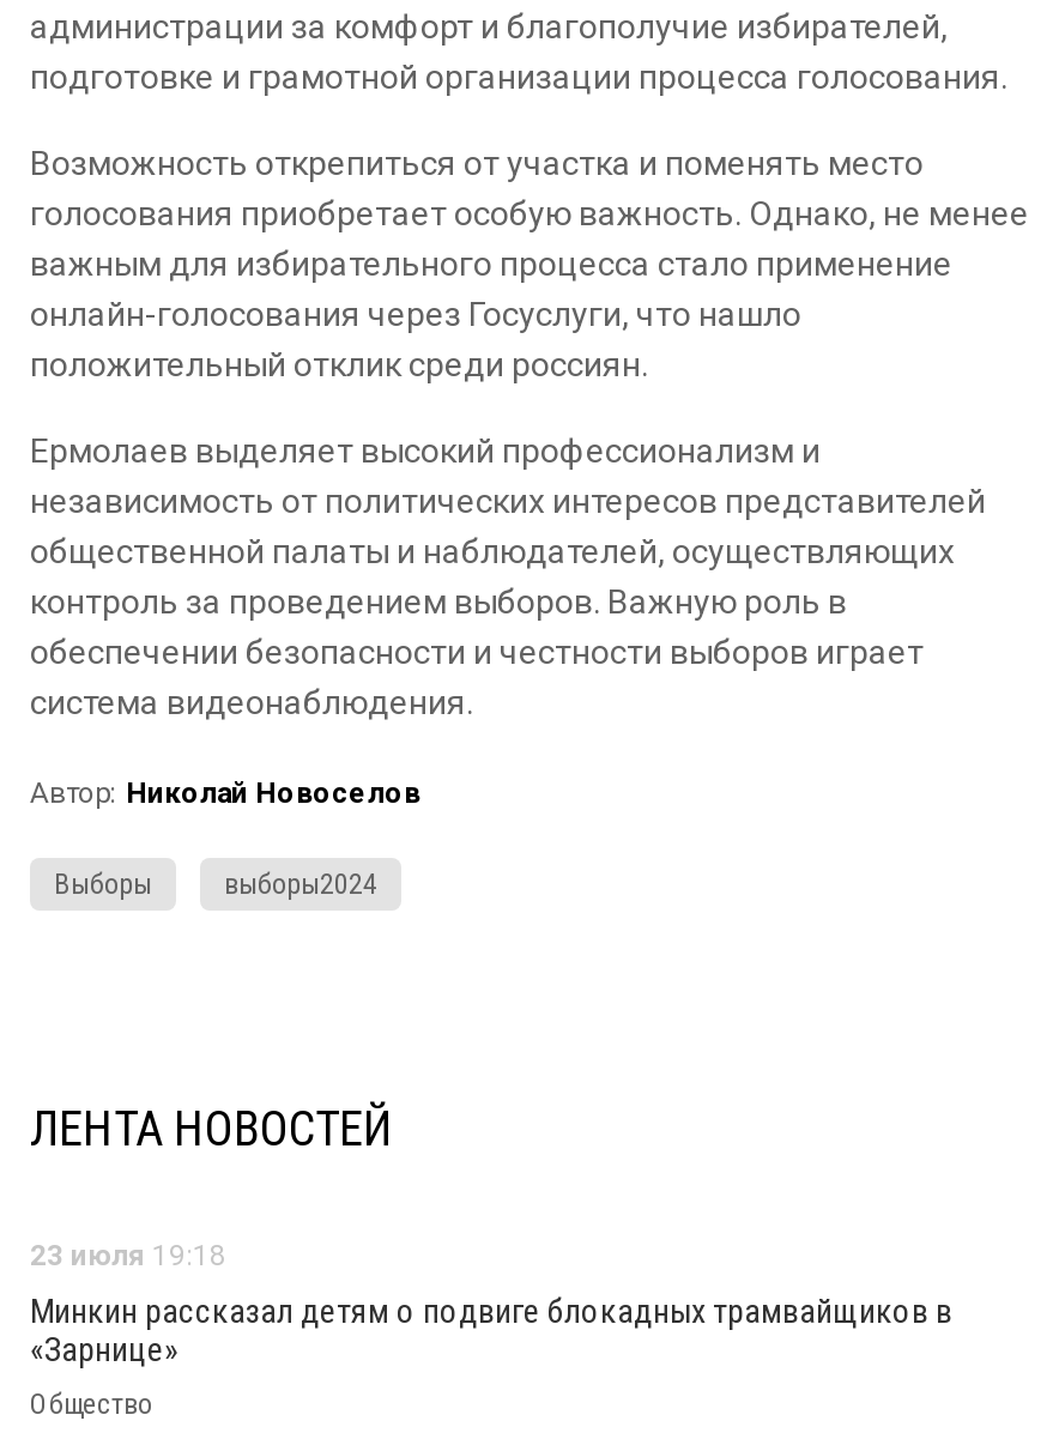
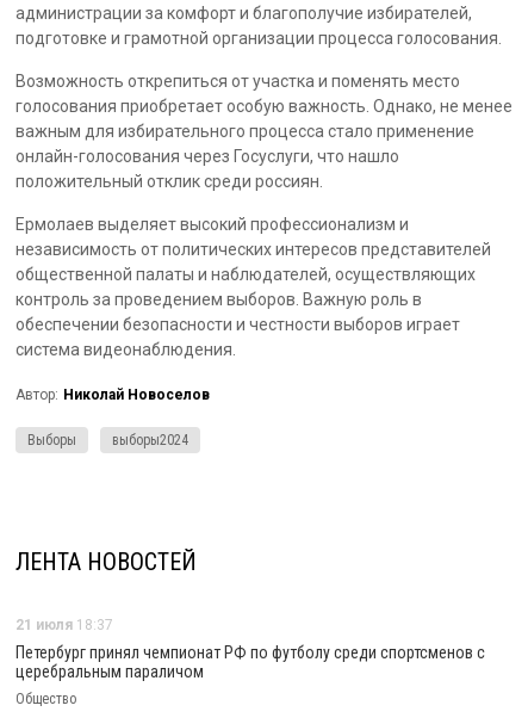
[30,1239,226,1272] 23 июля 19:18 -> [15,617,113,633] 21 июля 18:37
[30,1292,952,1368] Минкин рассказал детям о подвиге блокадных трамвайщиков в | «Зарнице» -> [15,643,485,681] Петербург принял чемпионат РФ по футболу среди спортсменов с | церебральным параличом

